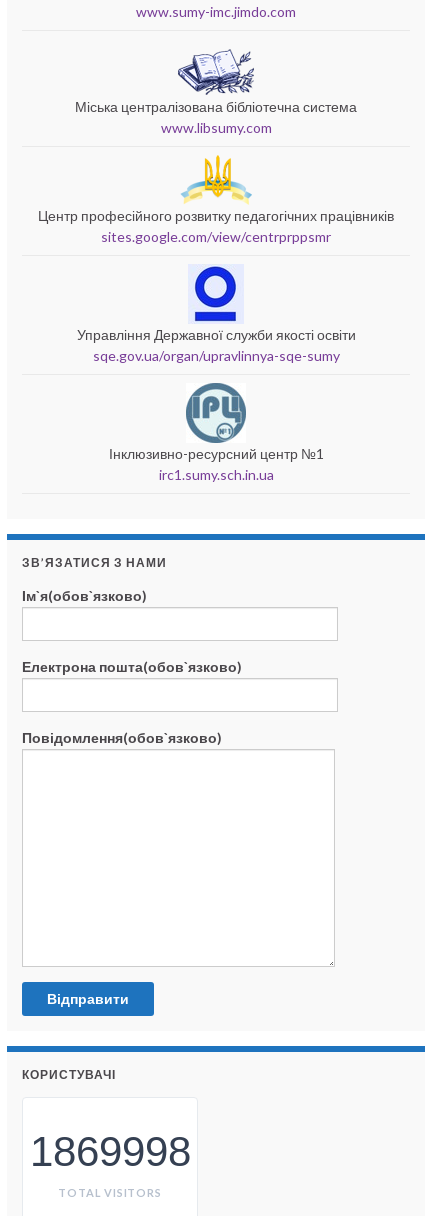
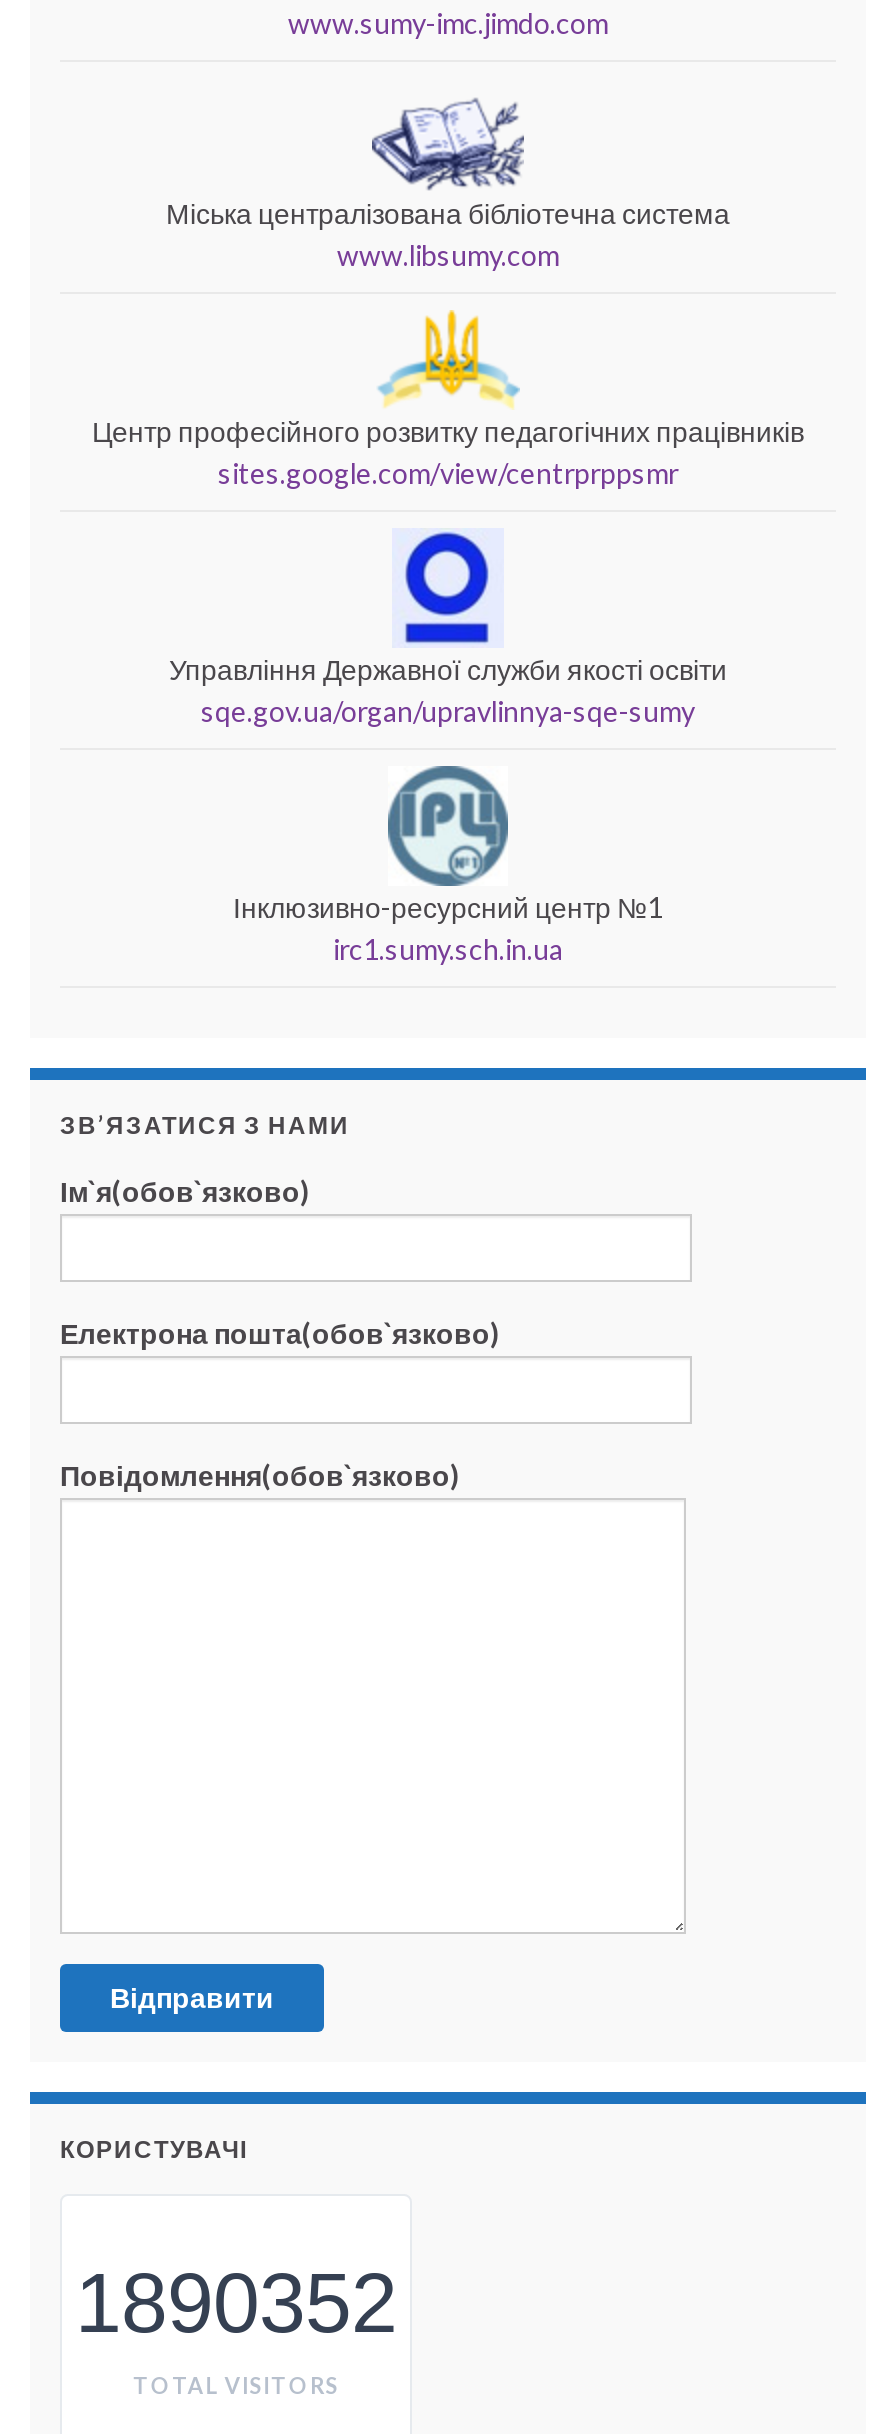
[29,1128,190,1175] 1869998 -> [75,2255,397,2349] 1890352

